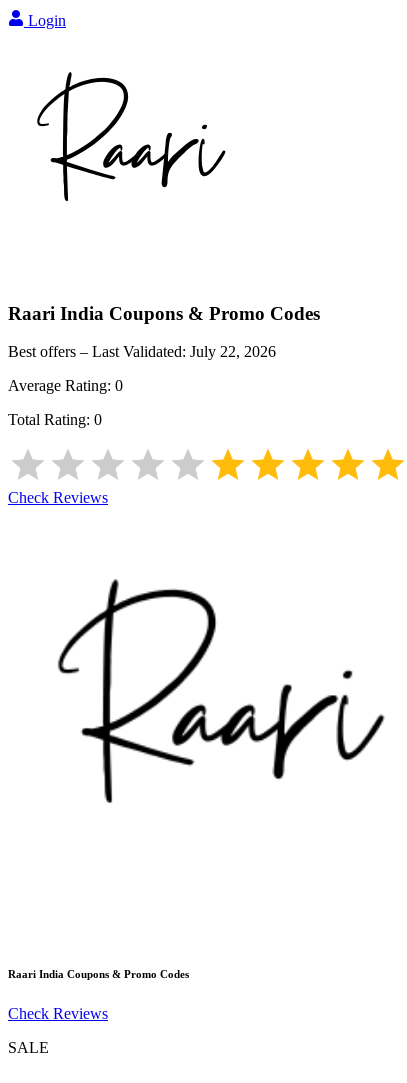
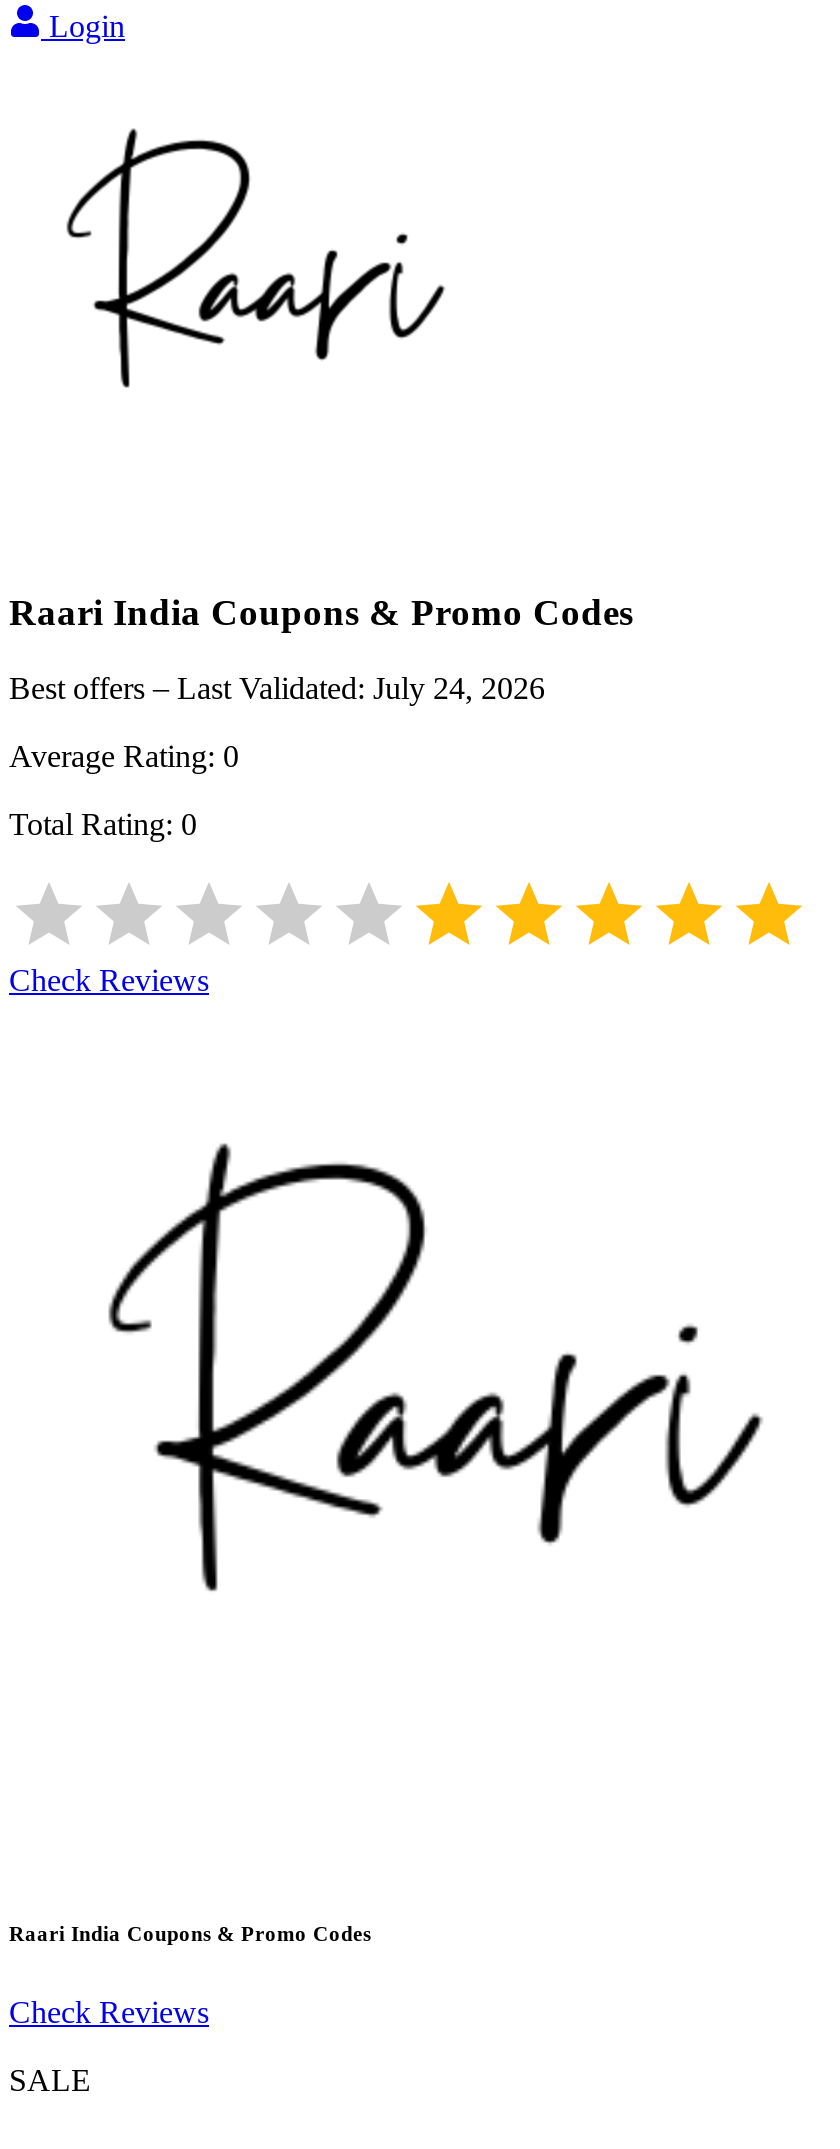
[8,343,276,360] Best offers – Last Validated: July 22, 2026 -> [9,672,545,706] Best offers – Last Validated: July 24, 2026

